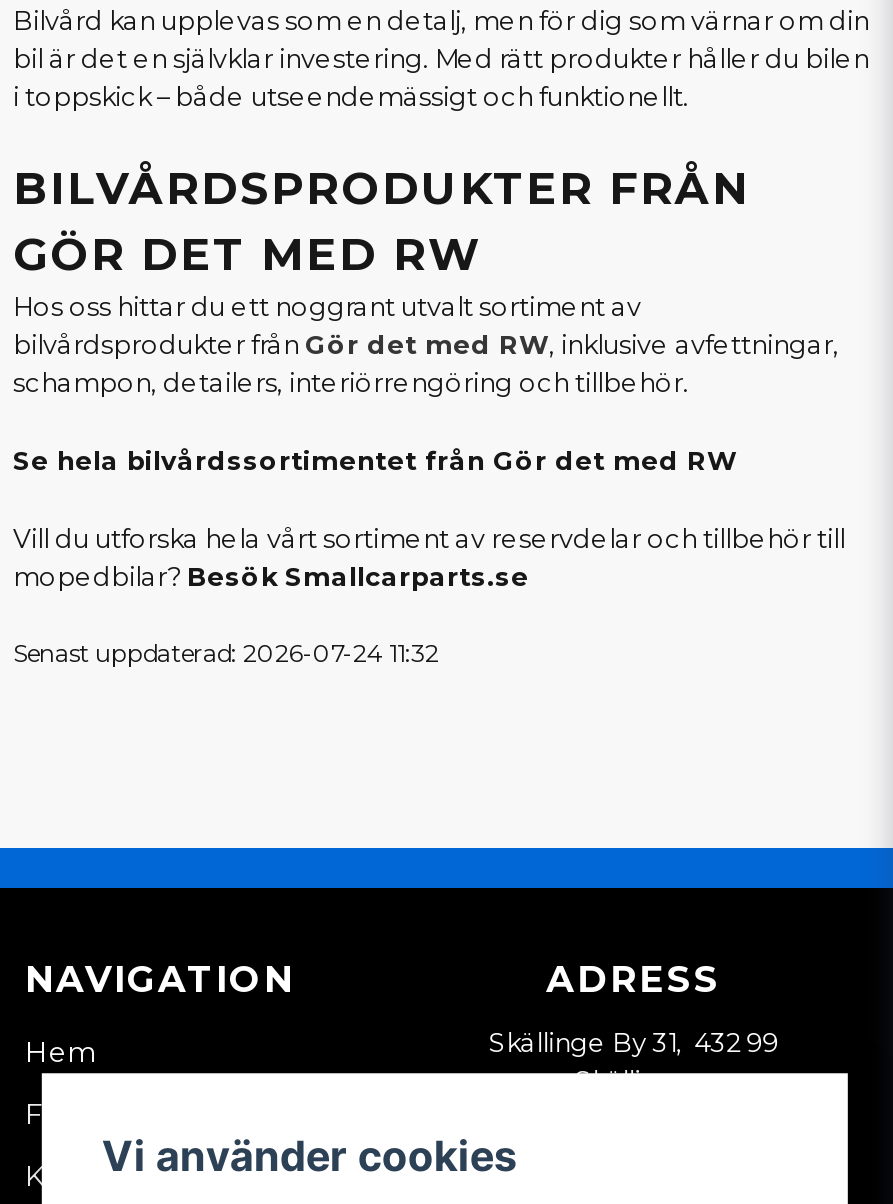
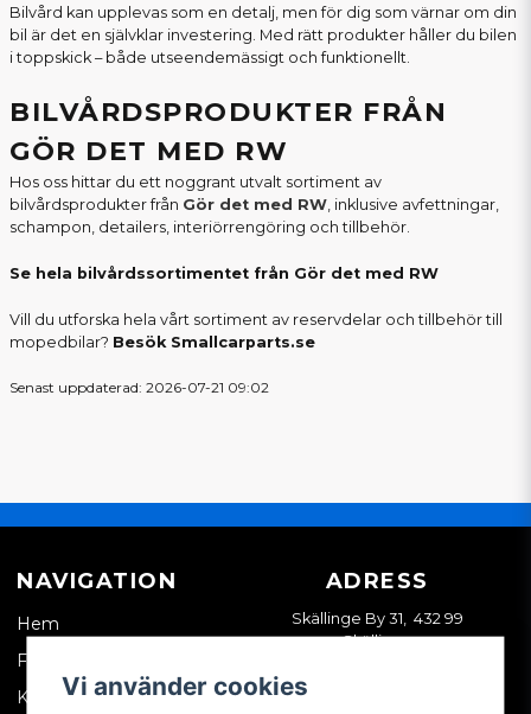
[13,638,439,668] Senast uppdaterad: 2026-07-24 11:32 -> [9,378,269,396] Senast uppdaterad: 2026-07-21 09:02

